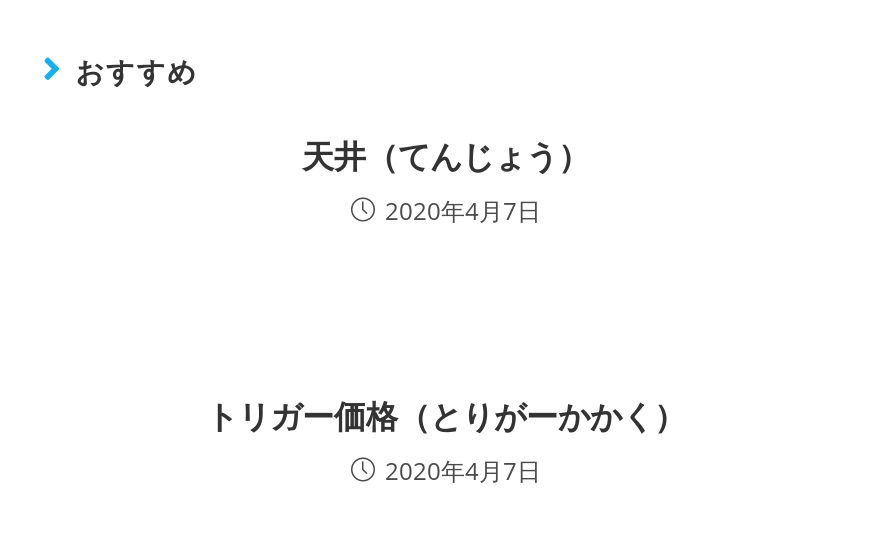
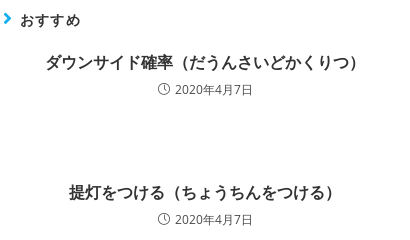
[302,134,590,178] 天井（てんじょう） -> [45,51,365,73] ダウンサイド確率（だうんさいどかくりつ）
[206,394,686,438] トリガー価格（とりがーかかく） -> [69,181,341,203] 提灯をつける（ちょうちんをつける）

